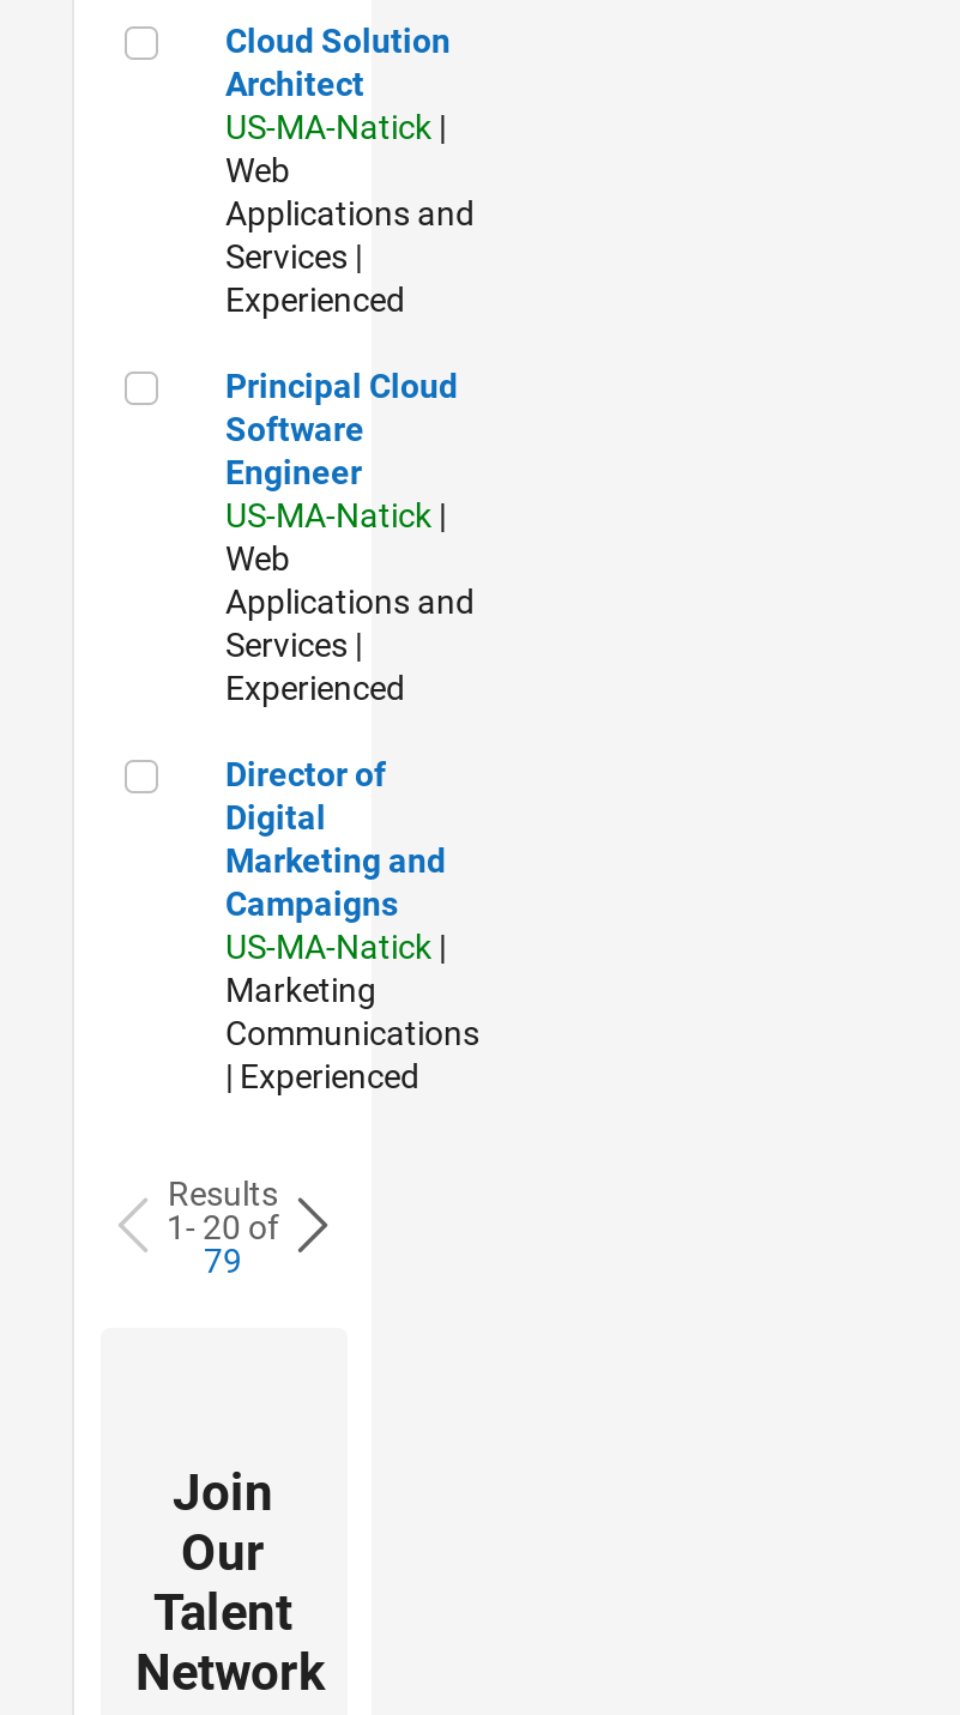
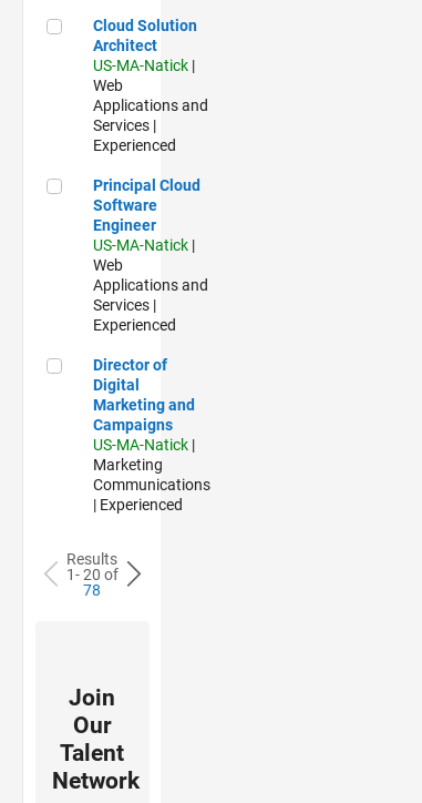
[204,1241,242,1279] 79 -> [83,581,101,599] 78

